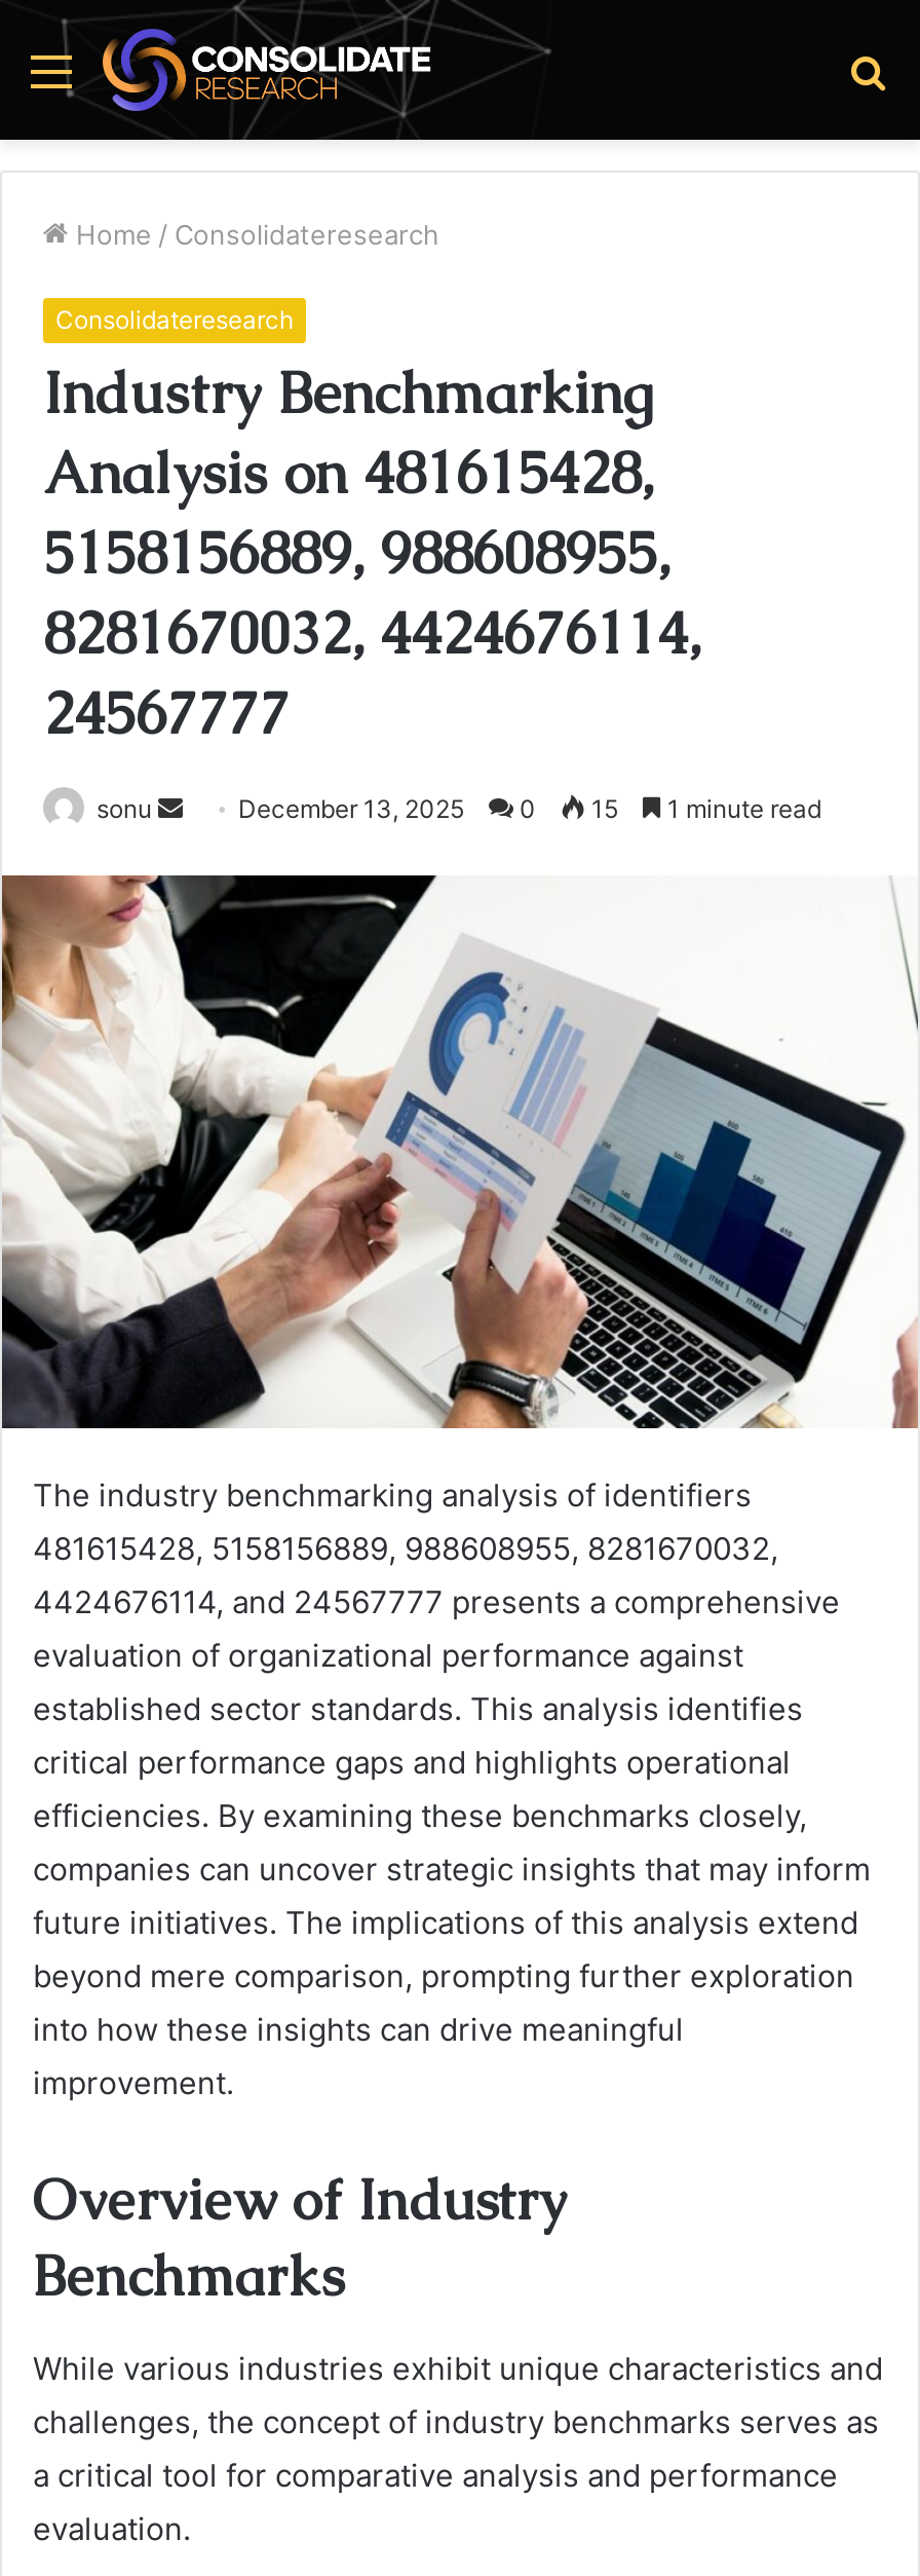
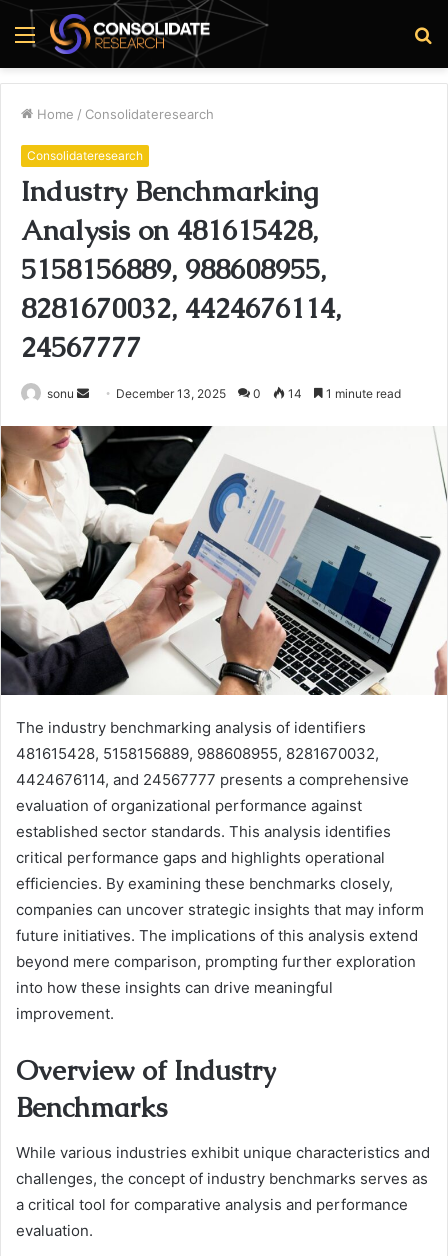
[585,794,618,825] 15 -> [285,386,302,401] 14

